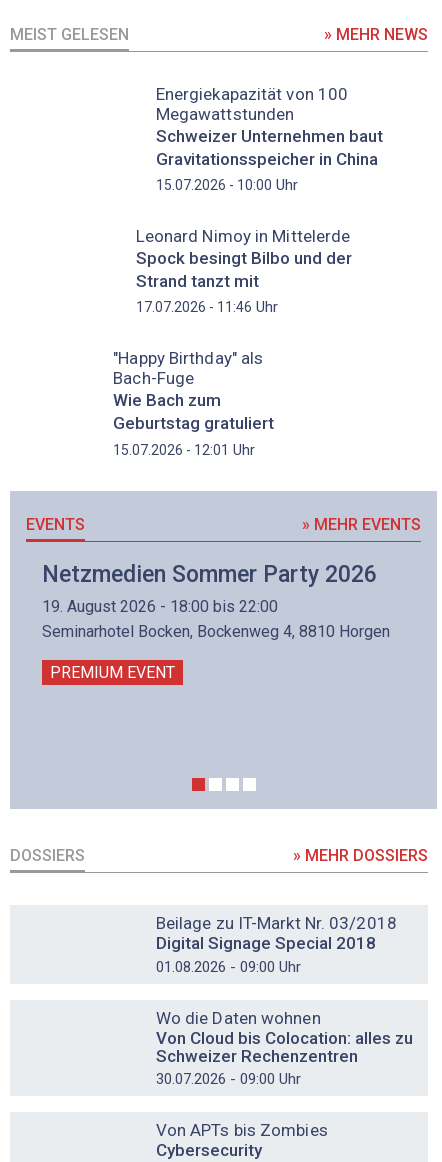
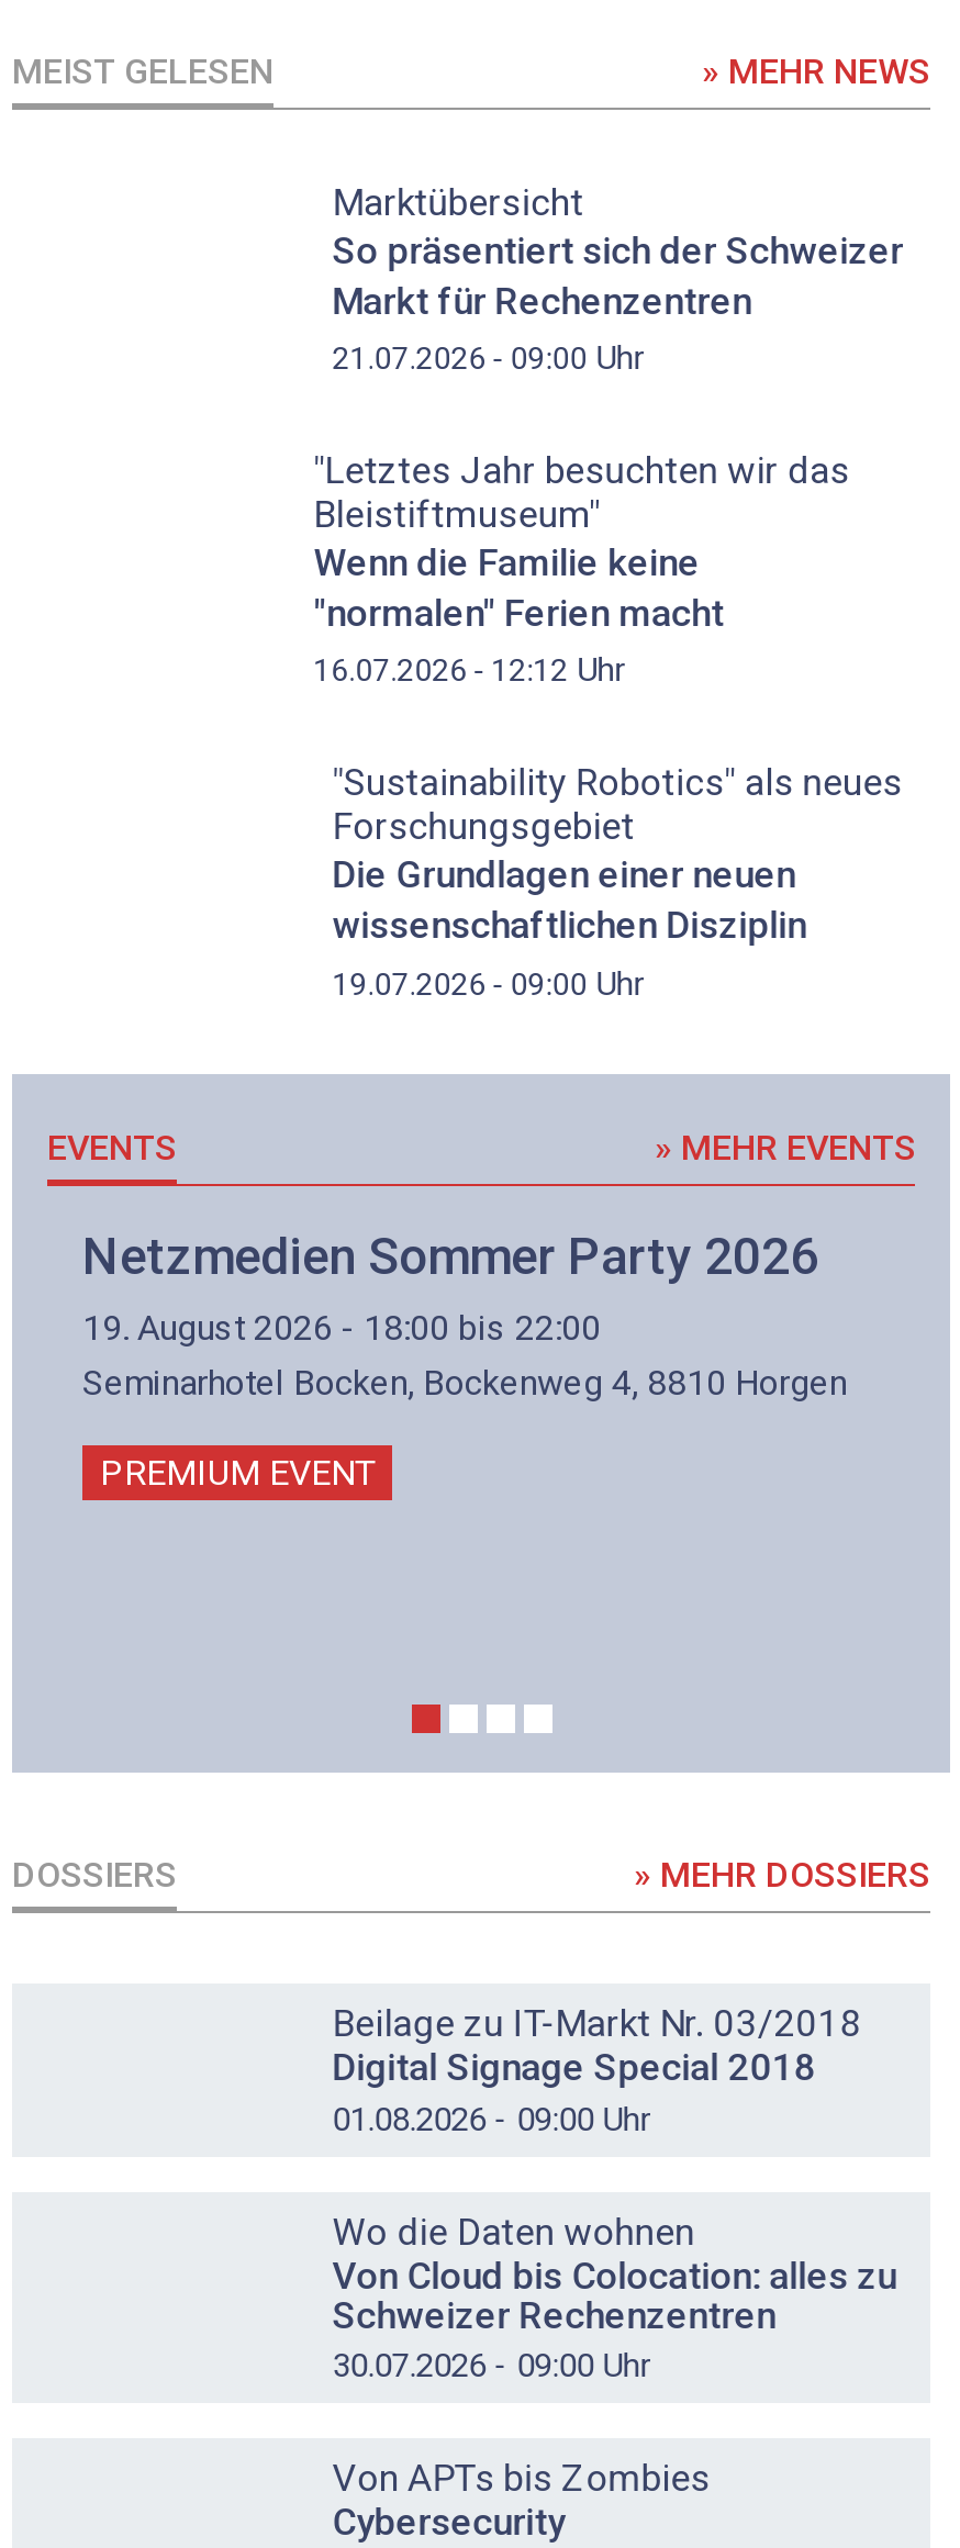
[156,84,383,194] Energiekapazität von 100 | Megawattstunden | Schweizer Unternehmen baut | Gravitationsspeicher in China | 15.07.2026 - 10:00 Uhr -> [332,179,904,378] Marktübersicht | So präsentiert sich der Schweizer | Markt für Rechenzentren | 21.07.2026 - 09:00 Uhr
[136,226,352,316] Leonard Nimoy in Mittelerde | Spock besingt Bilbo und der | Strand tanzt mit | 17.07.2026 - 11:46 Uhr -> [313,448,850,691] "Letztes Jahr besuchten wir das | Bleistiftmuseum" | Wenn die Familie keine | "normalen" Ferien macht | 16.07.2026 - 12:12 Uhr
[113,348,274,459] "Happy Birthday" als | Bach-Fuge | Wie Bach zum | Geburtstag gratuliert | 15.07.2026 - 12:01 Uhr -> [332,761,902,1003] "Sustainability Robotics" als neues | Forschungsgebiet | Die Grundlagen einer neuen | wissenschaftlichen Disziplin | 19.07.2026 - 09:00 Uhr

